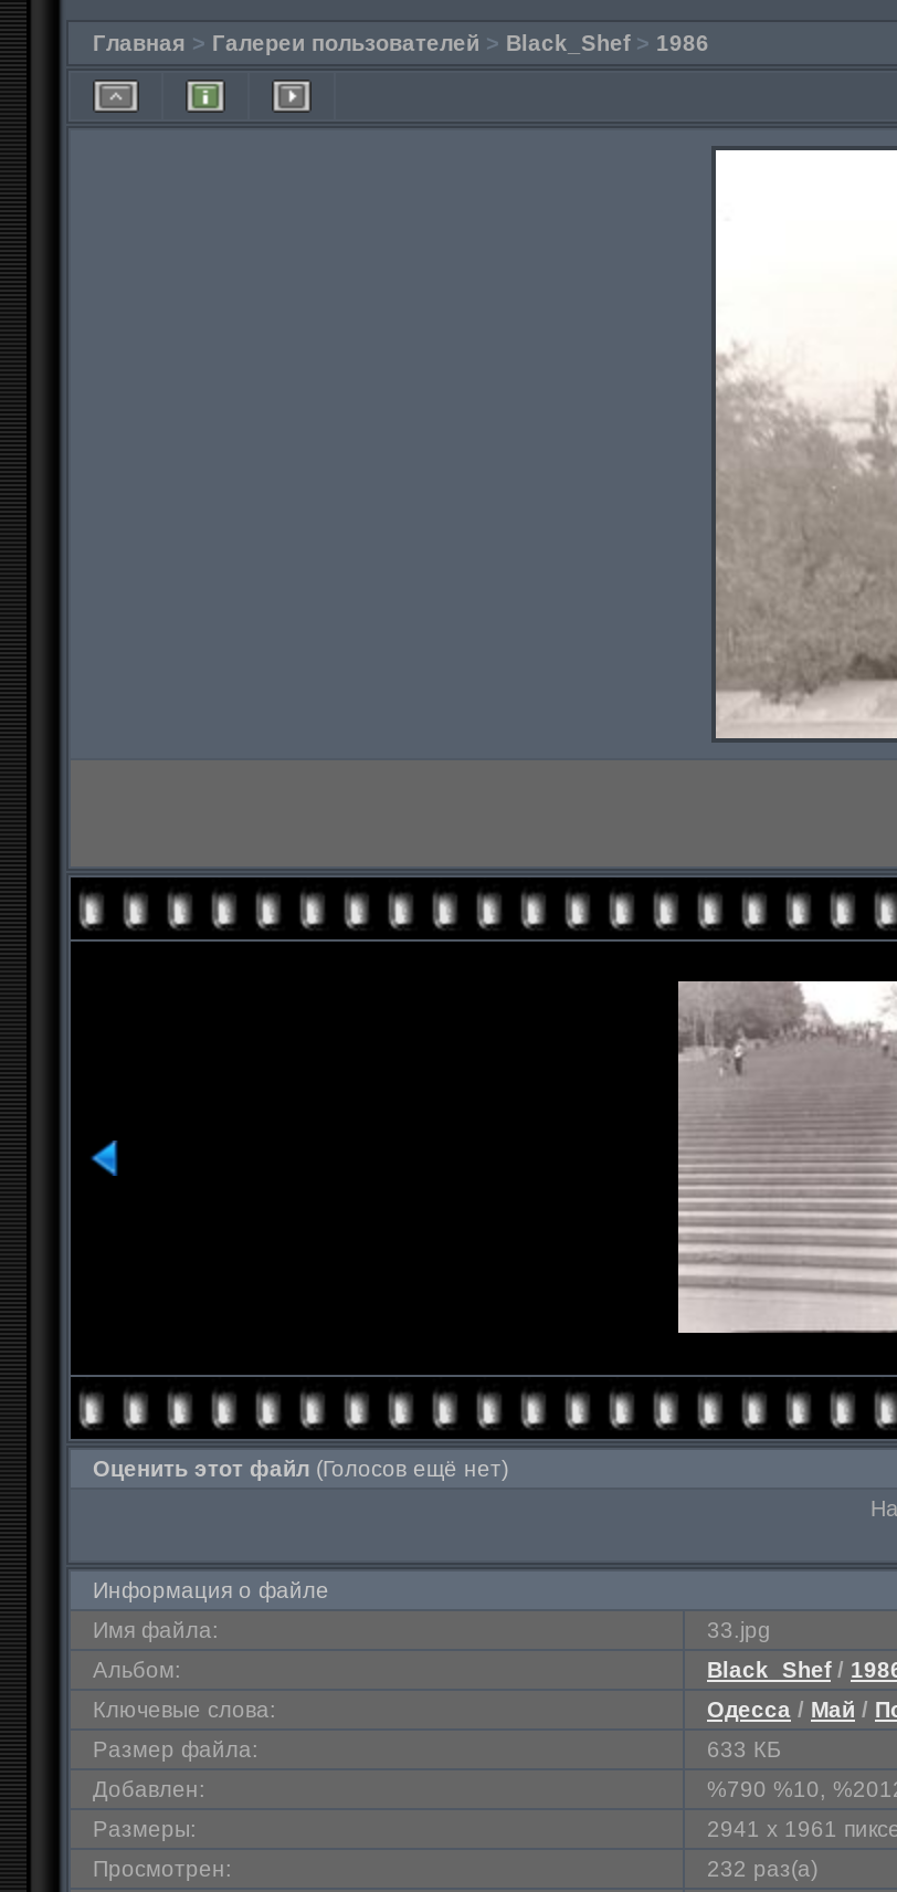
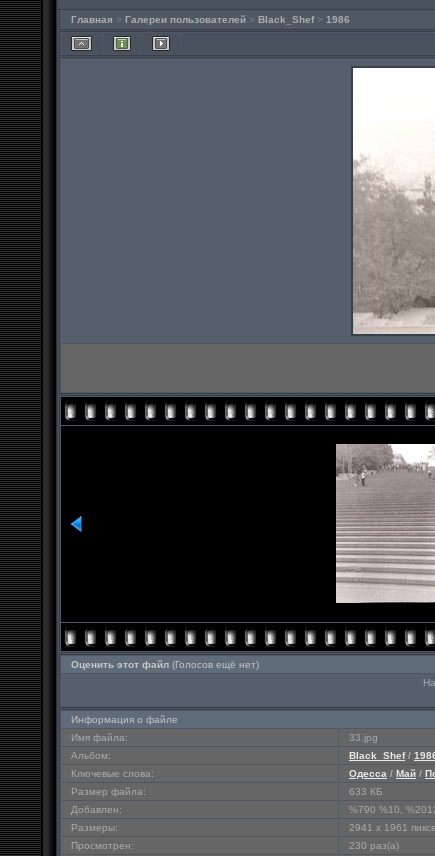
[707,1857,817,1881] 232 раз(а) -> [349,840,399,851] 230 раз(а)

